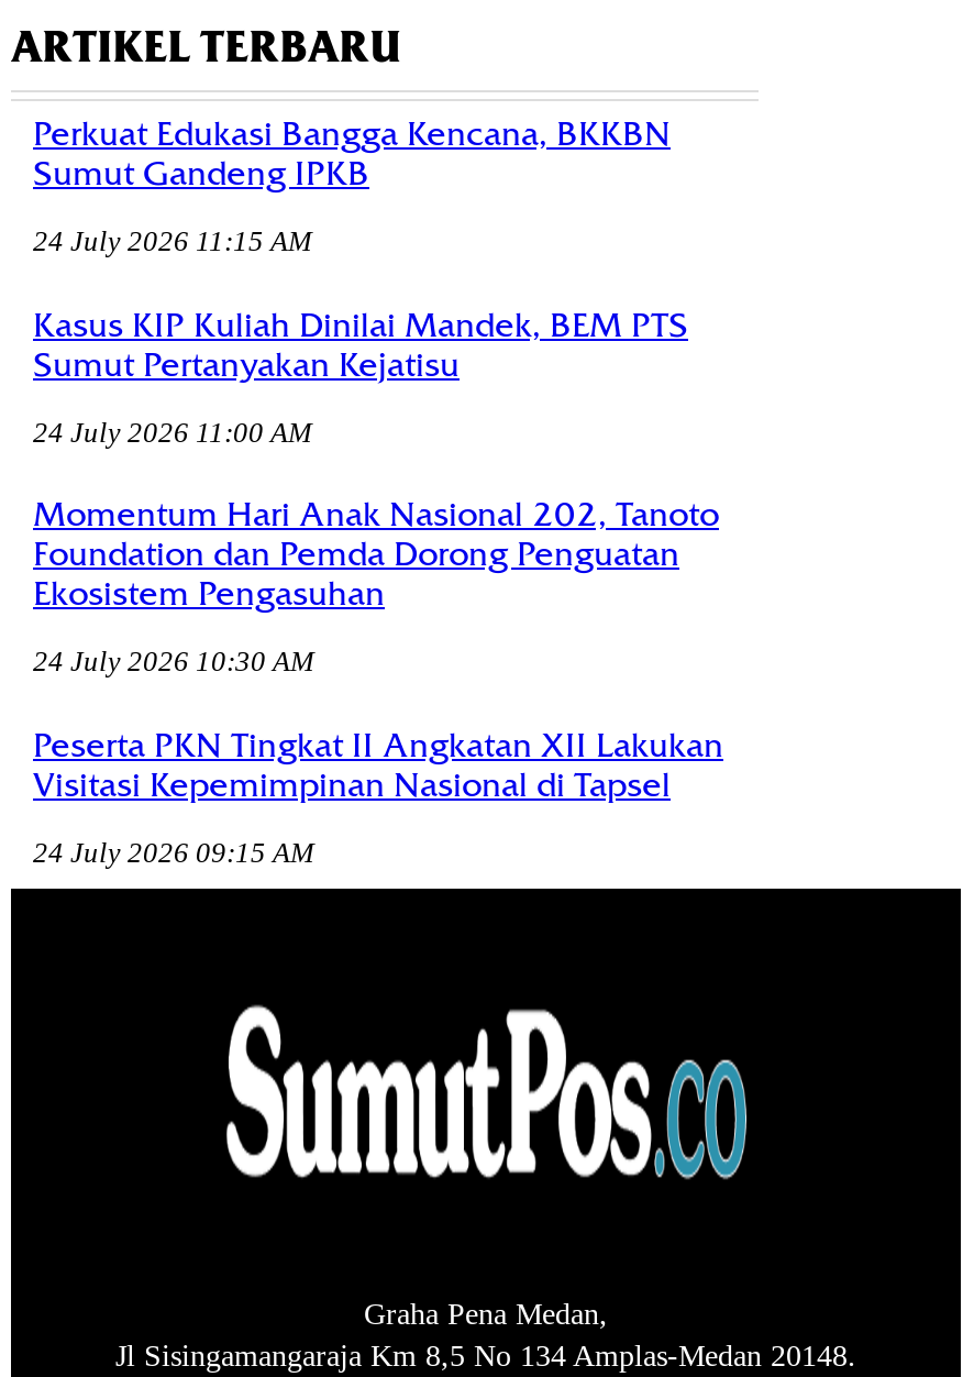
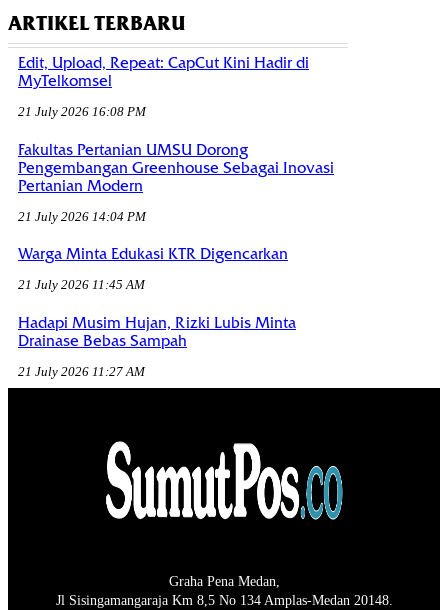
[33,115,671,194] Perkuat Edukasi Bangga Kencana, BKKBN | Sumut Gandeng IPKB -> [18,54,309,90] Edit, Upload, Repeat: CapCut Kini Hadir di | MyTelkomsel
[33,225,312,258] 24 July 2026 11:15 AM -> [18,104,146,119] 21 July 2026 16:08 PM
[33,305,688,384] Kasus KIP Kuliah Dinilai Mandek, BEM PTS | Sumut Pertanyakan Kejatisu -> [18,141,334,195] Fakultas Pertanian UMSU Dorong | Pengembangan Greenhouse Sebagai Inovasi | Pertanian Modern
[33,415,312,448] 24 July 2026 11:00 AM -> [18,209,146,224] 21 July 2026 14:04 PM
[33,495,719,614] Momentum Hari Anak Nasional 202, Tanoto | Foundation dan Pemda Dorong Penguatan | Ekosistem Pengasuhan -> [18,245,288,263] Warga Minta Edukasi KTR Digencarkan
[33,645,314,678] 24 July 2026 10:30 AM -> [18,277,145,292] 21 July 2026 11:45 AM
[33,725,723,804] Peserta PKN Tingkat II Angkatan XII Lakukan | Visitasi Kepemimpinan Nasional di Tapsel -> [18,314,296,350] Hadapi Musim Hujan, Rizki Lubis Minta | Drainase Bebas Sampah
[33,835,314,868] 24 July 2026 09:15 AM -> [18,364,145,379] 21 July 2026 11:27 AM

